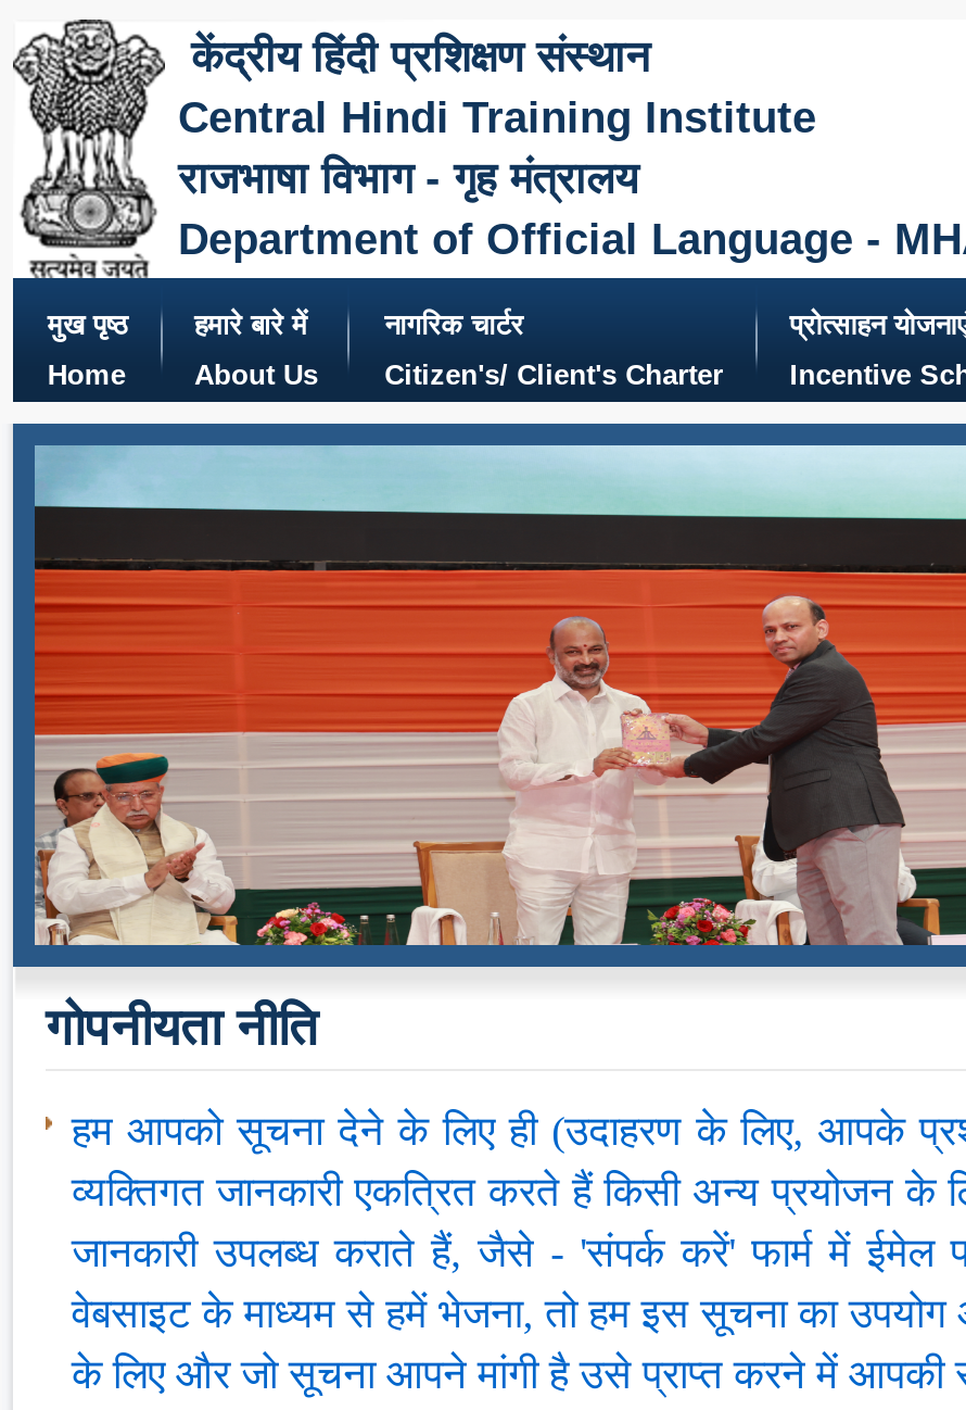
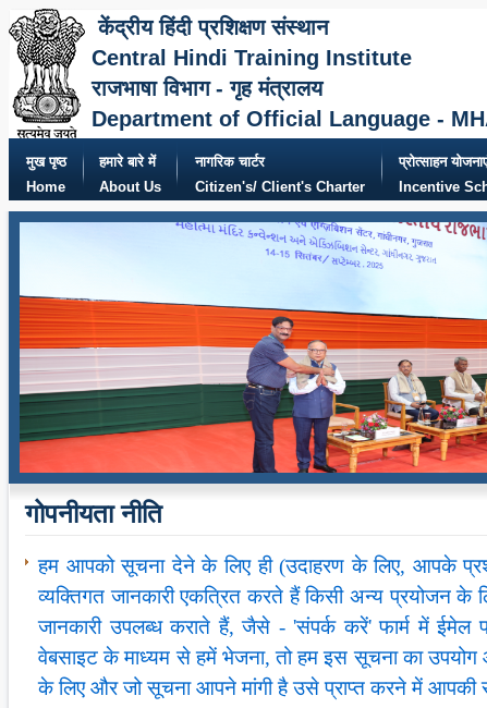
[33,443,959,947] [image] -> [19,221,484,474] [image]

